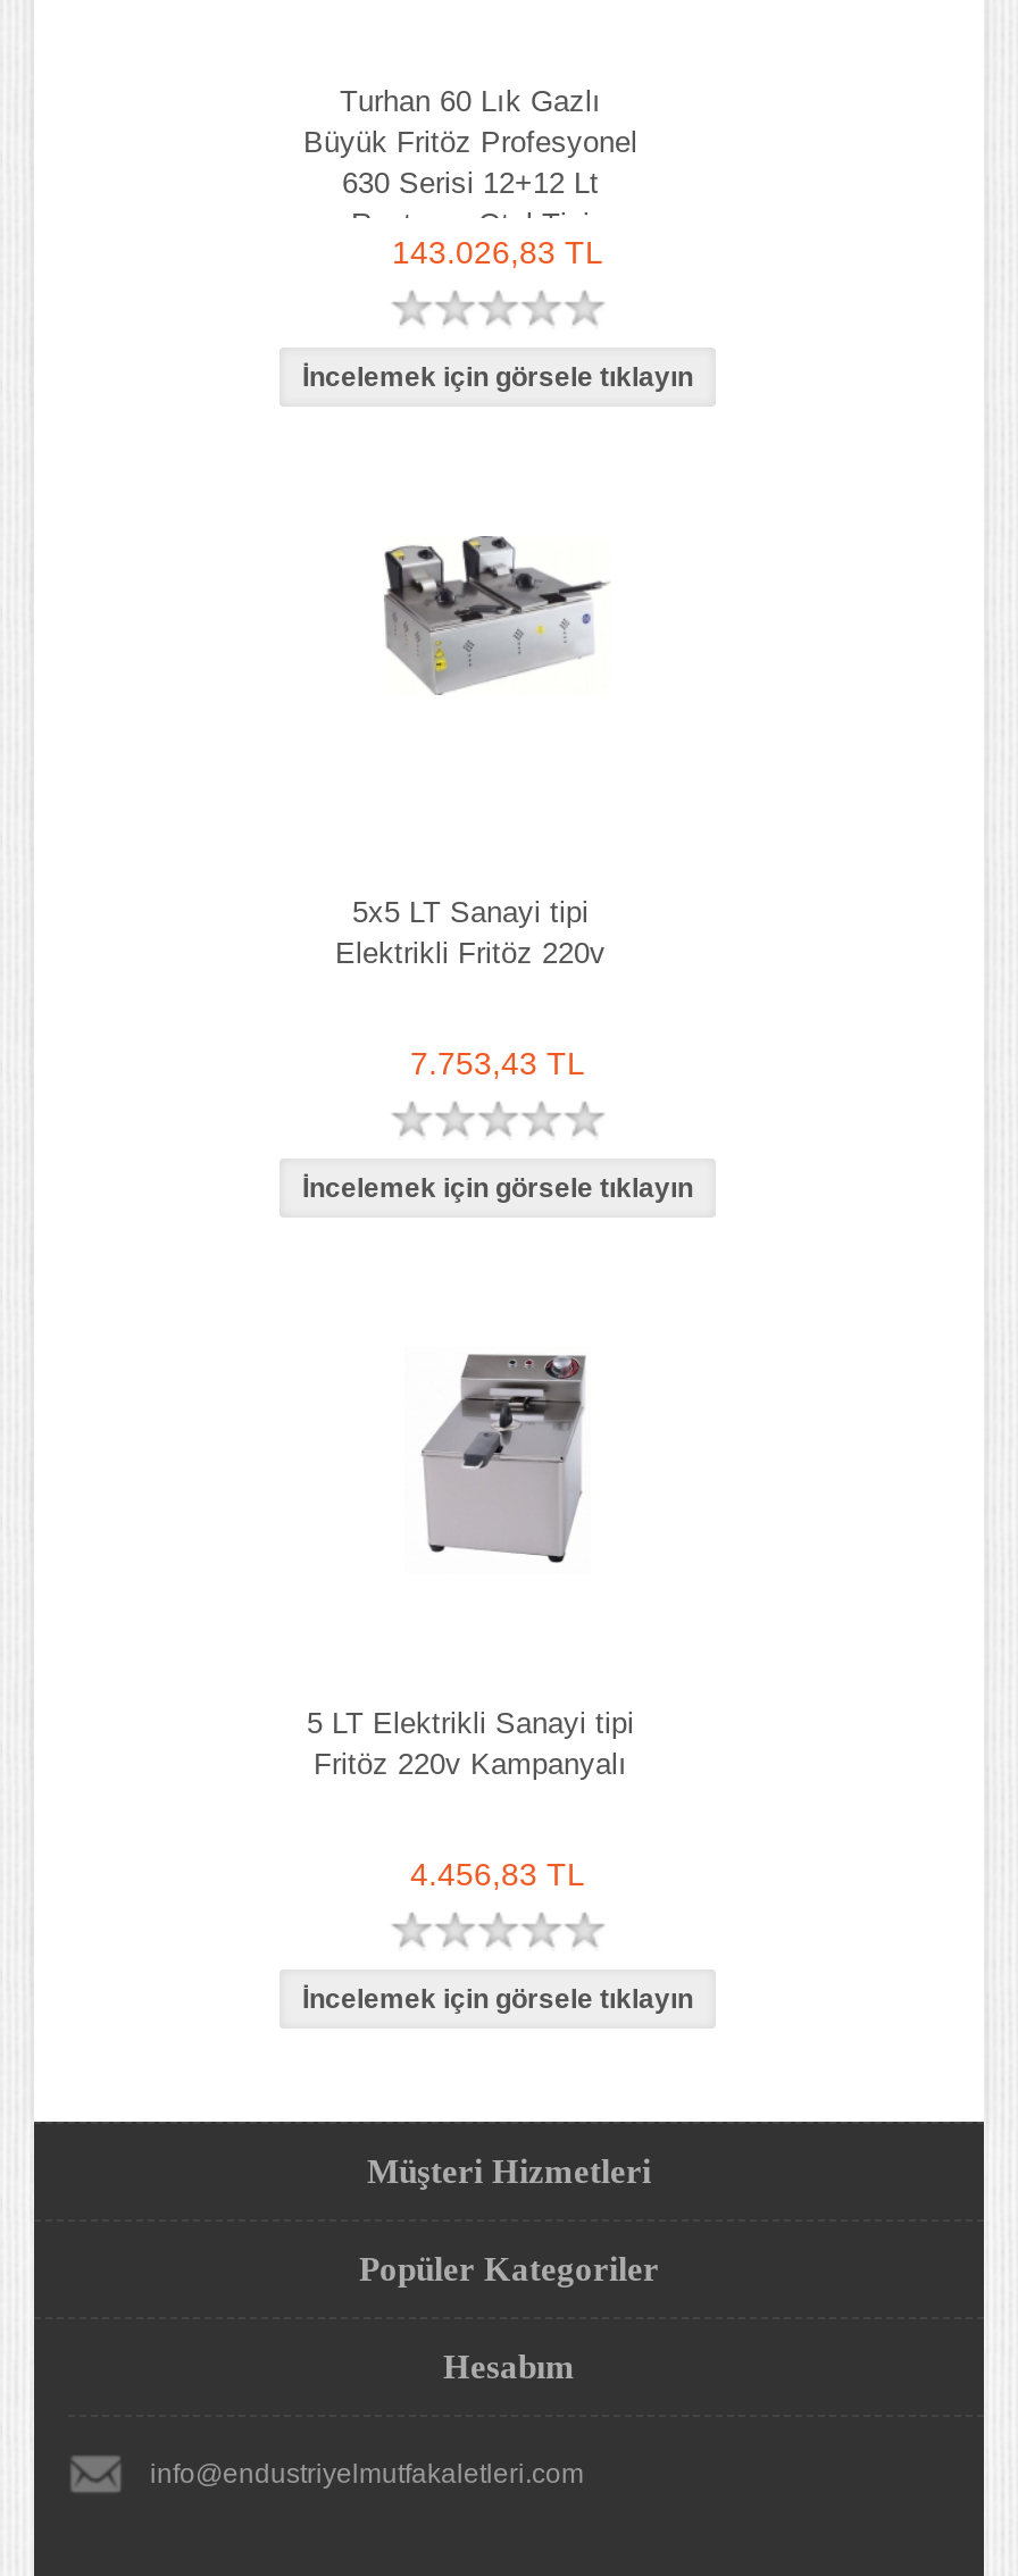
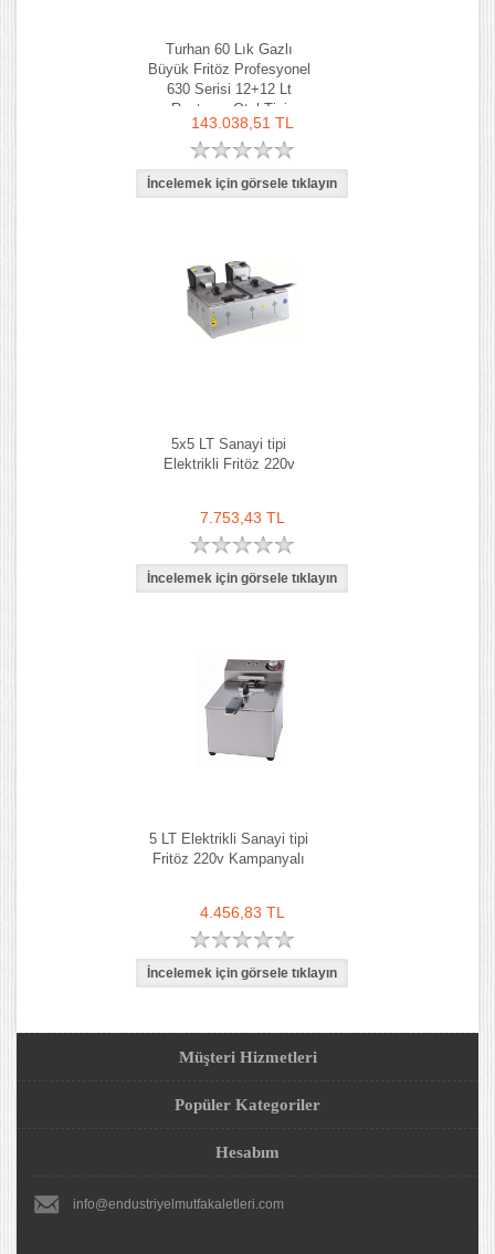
[392,234,603,270] 143.026,83 TL -> [191,114,293,132] 143.038,51 TL

